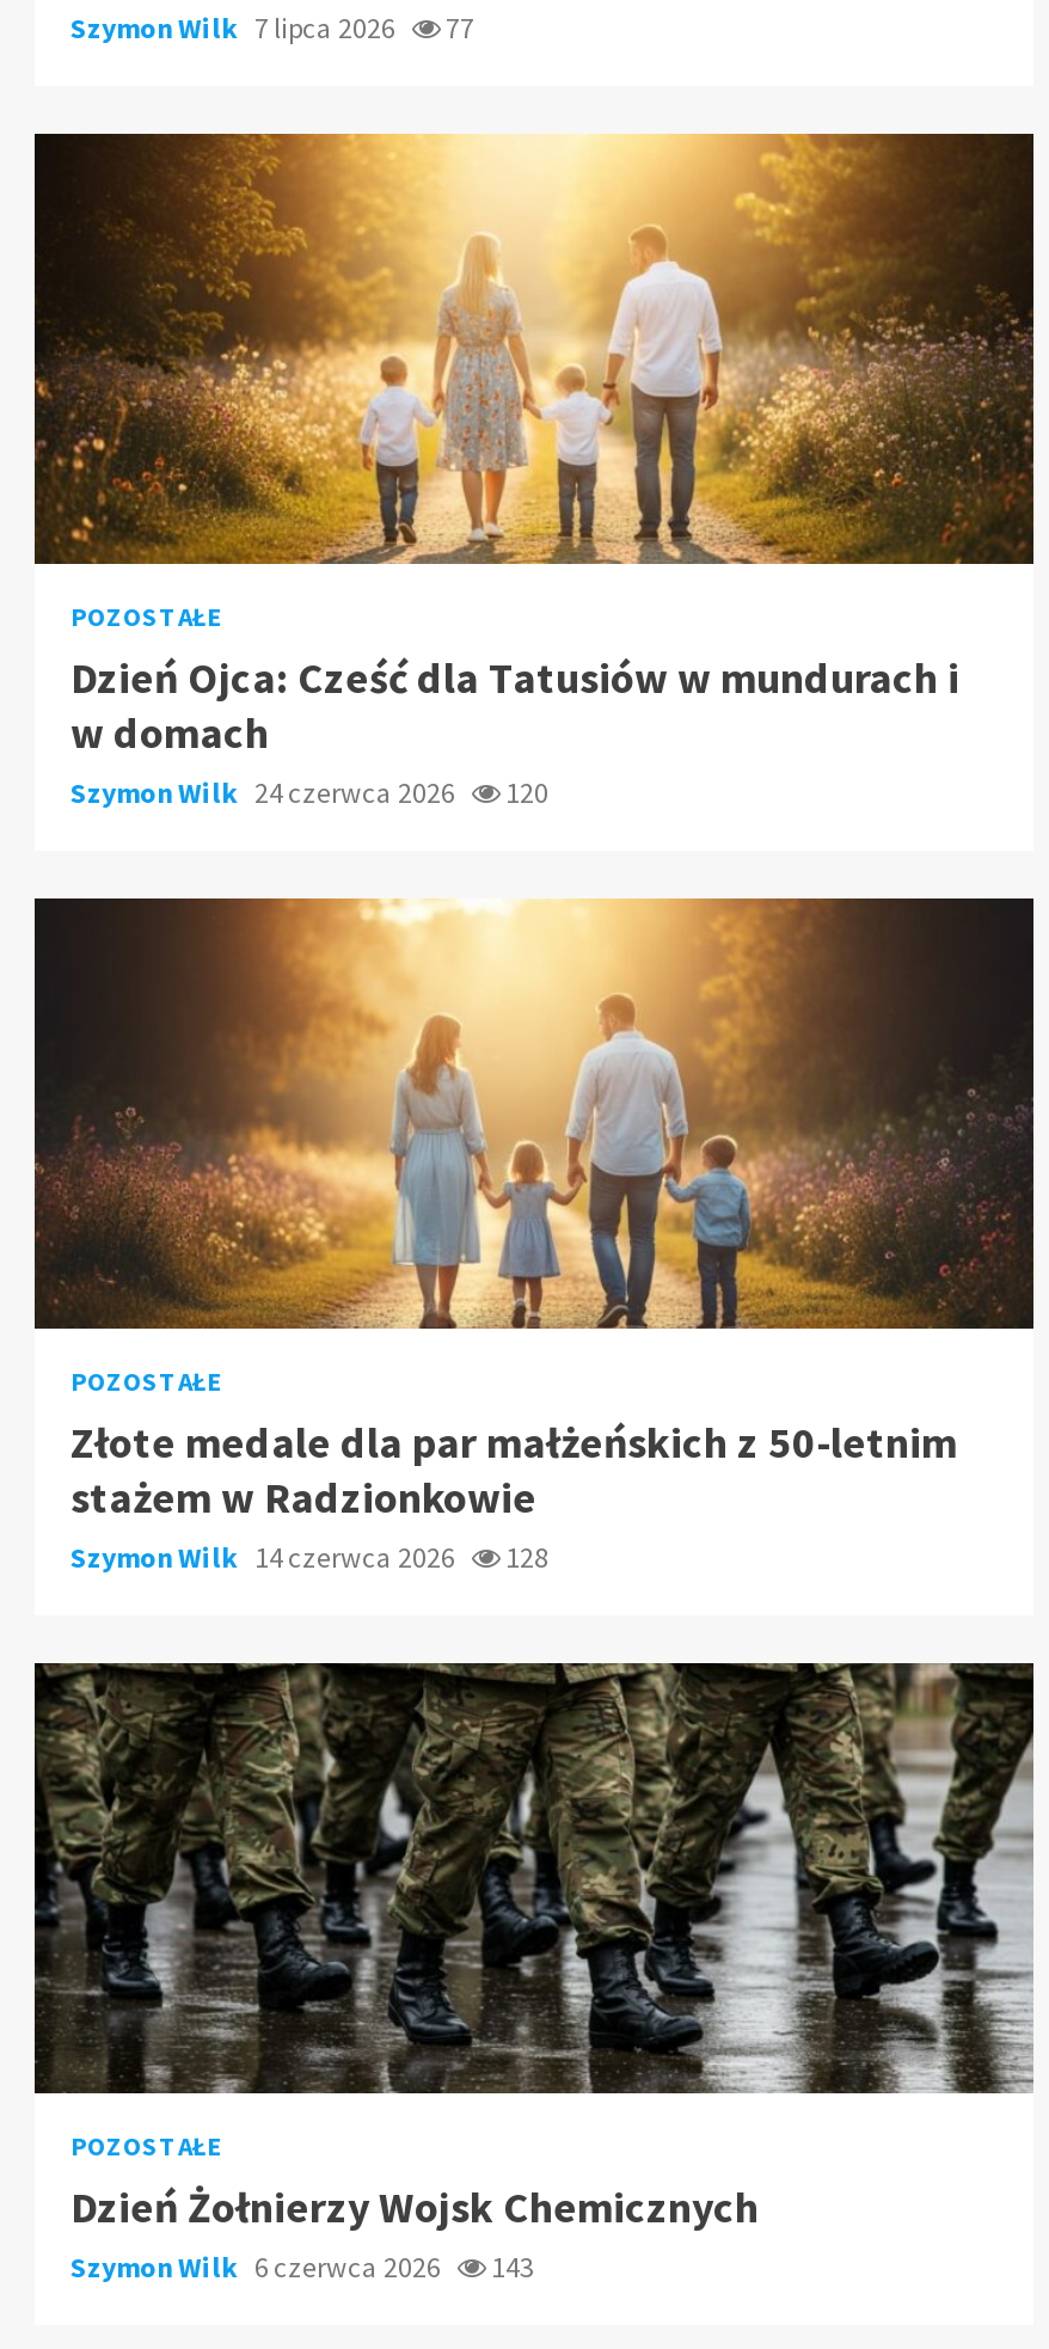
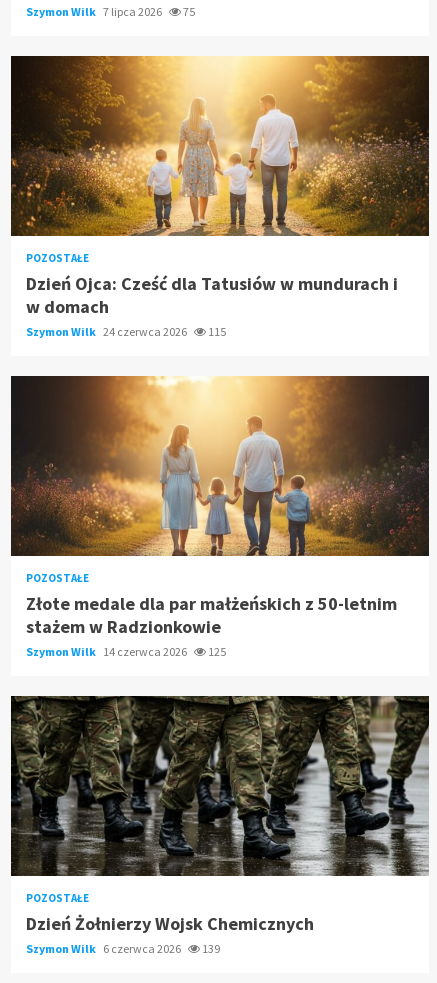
[70,9,474,44] Szymon Wilk 7 lipca 2026 77 -> [26,4,195,19] Szymon Wilk 7 lipca 2026 75
[70,773,548,809] Szymon Wilk 24 czerwca 2026 120 -> [26,324,226,339] Szymon Wilk 24 czerwca 2026 115
[70,1538,548,1574] Szymon Wilk 14 czerwca 2026 128 -> [26,644,226,659] Szymon Wilk 14 czerwca 2026 125
[70,2248,534,2284] Szymon Wilk 6 czerwca 2026 143 -> [26,941,220,956] Szymon Wilk 6 czerwca 2026 139

